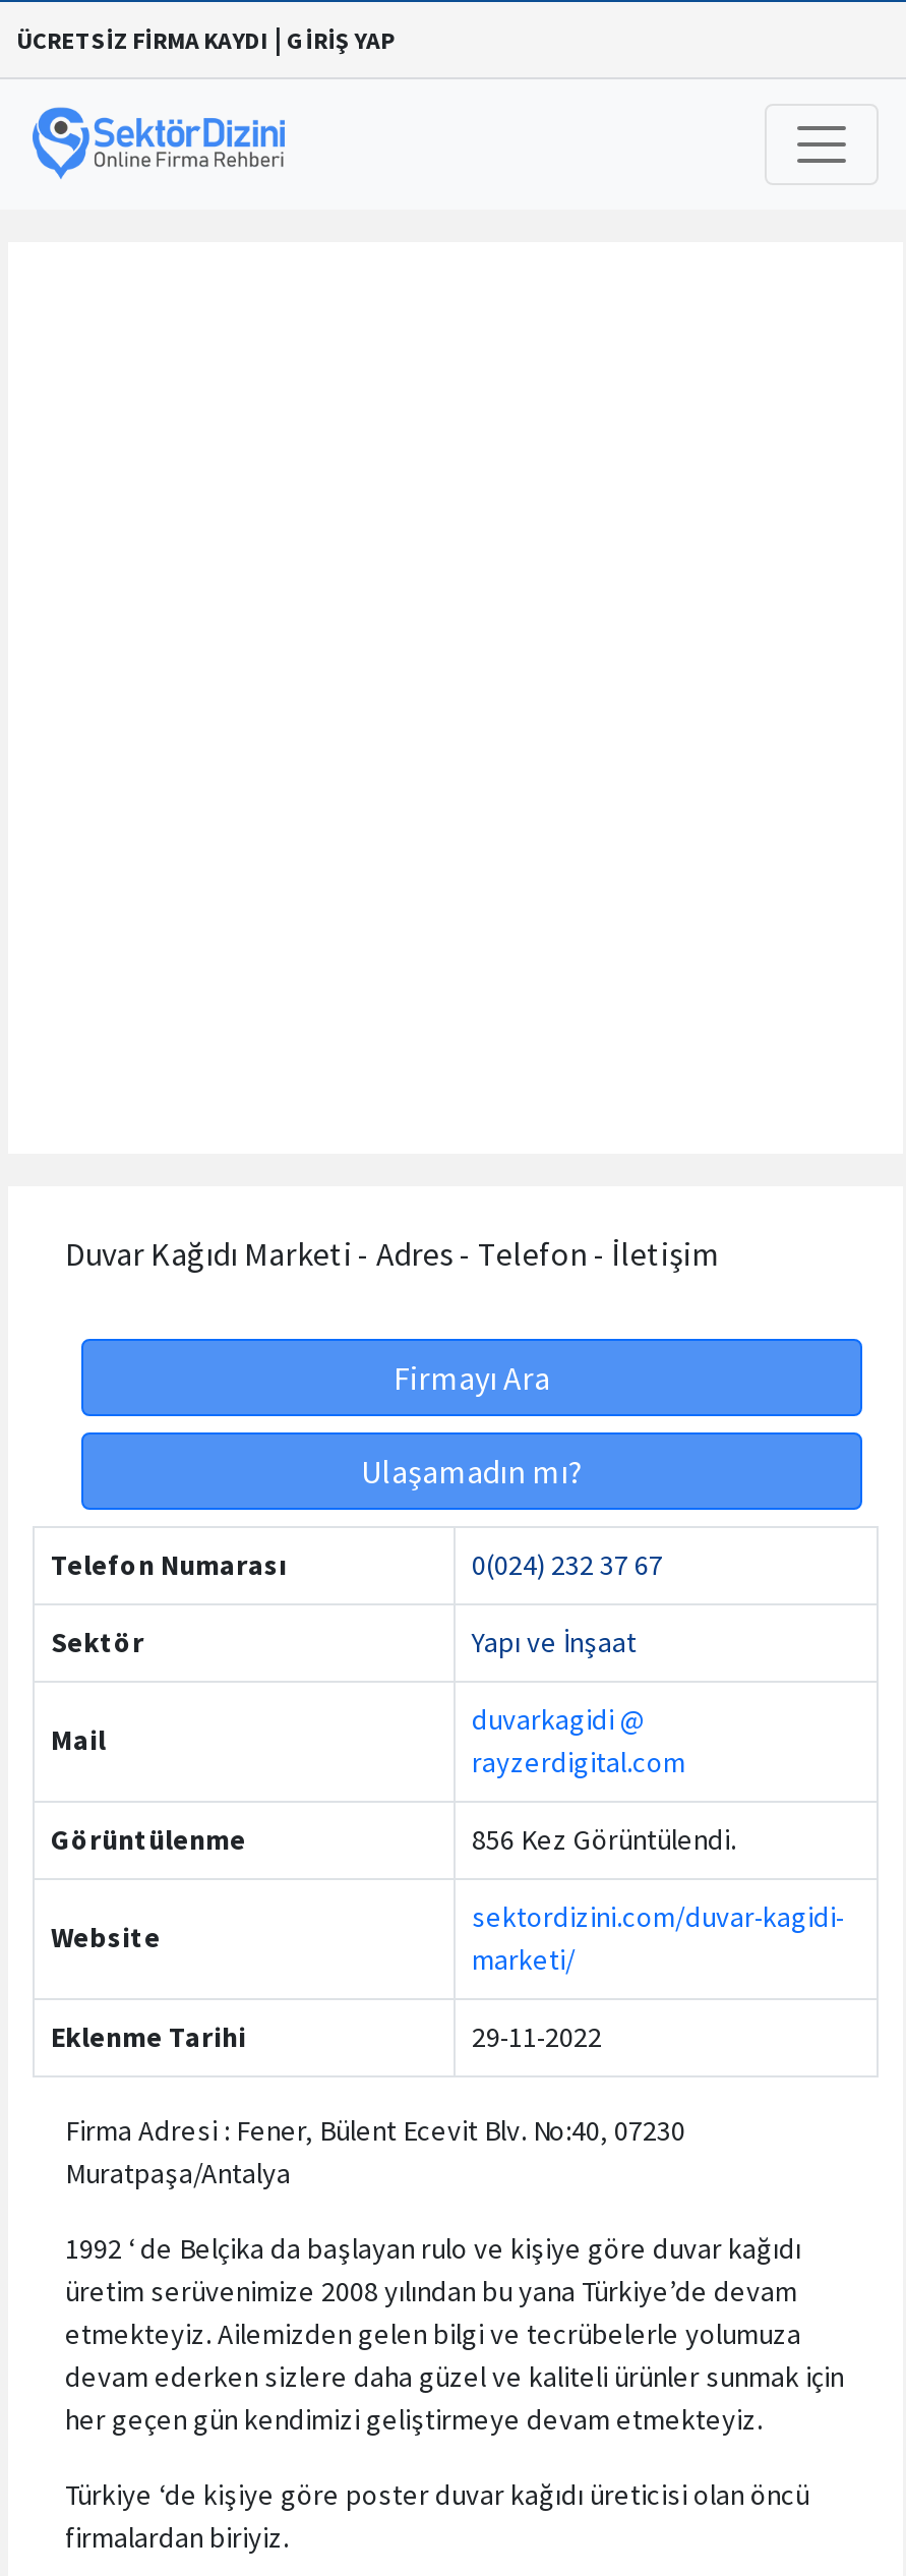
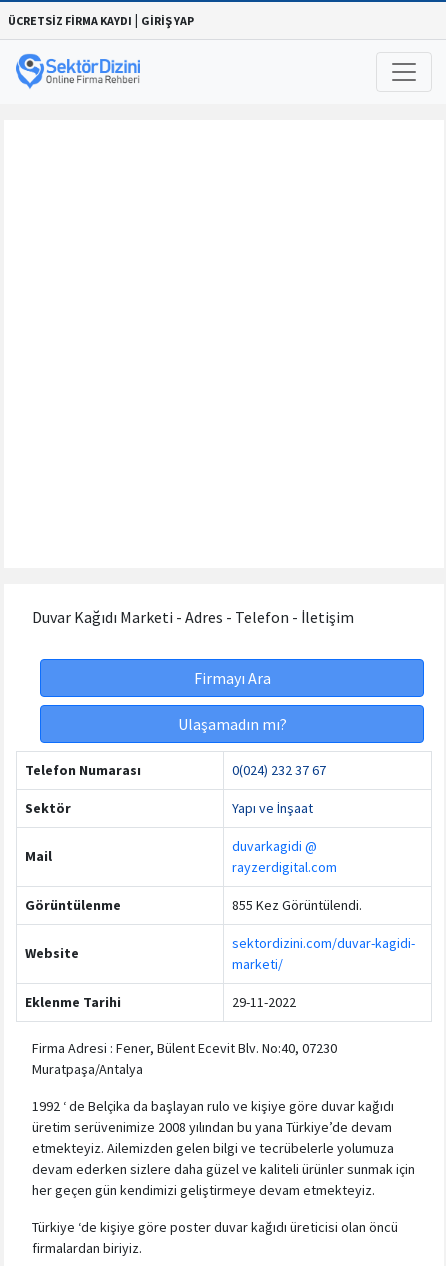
[472,1821,736,1858] 856 Kez Görüntülendi. -> [232,896,362,914] 855 Kez Görüntülendi.

